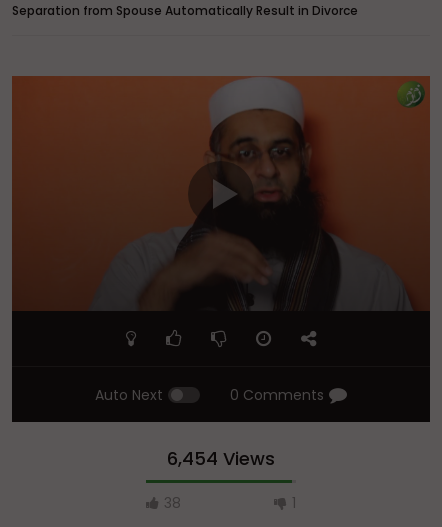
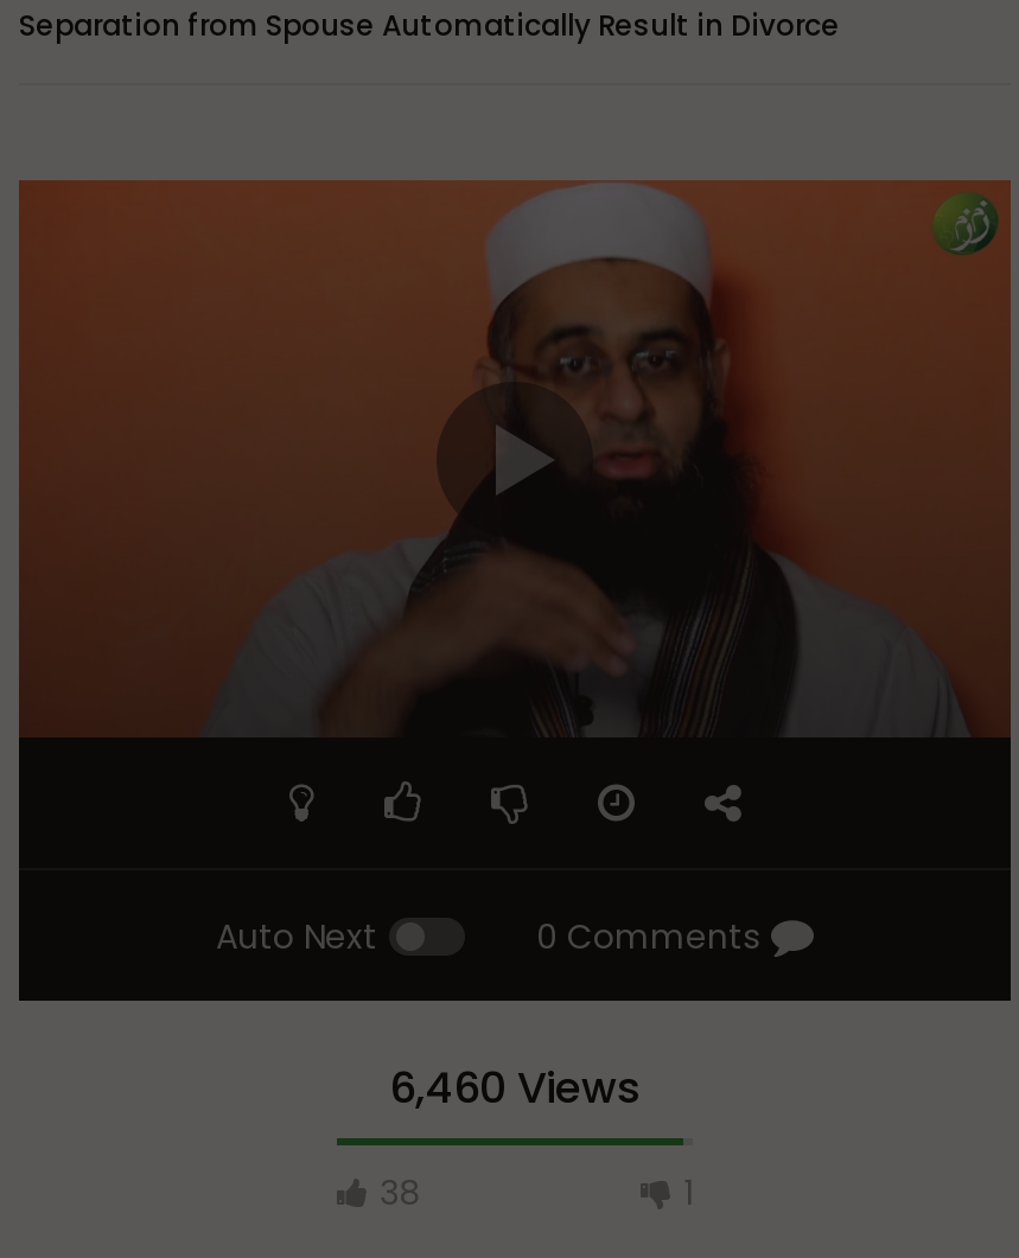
[167,446,275,471] 6,454 Views -> [389,1058,641,1117] 6,460 Views

